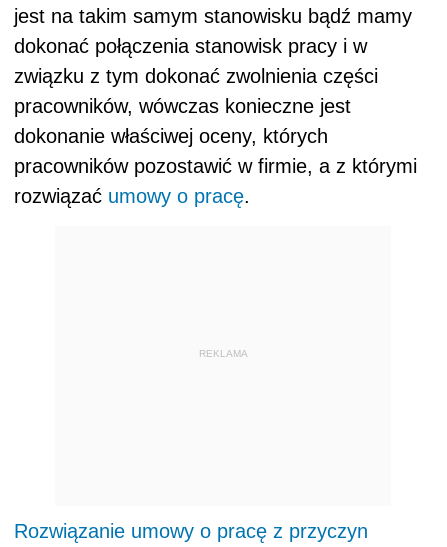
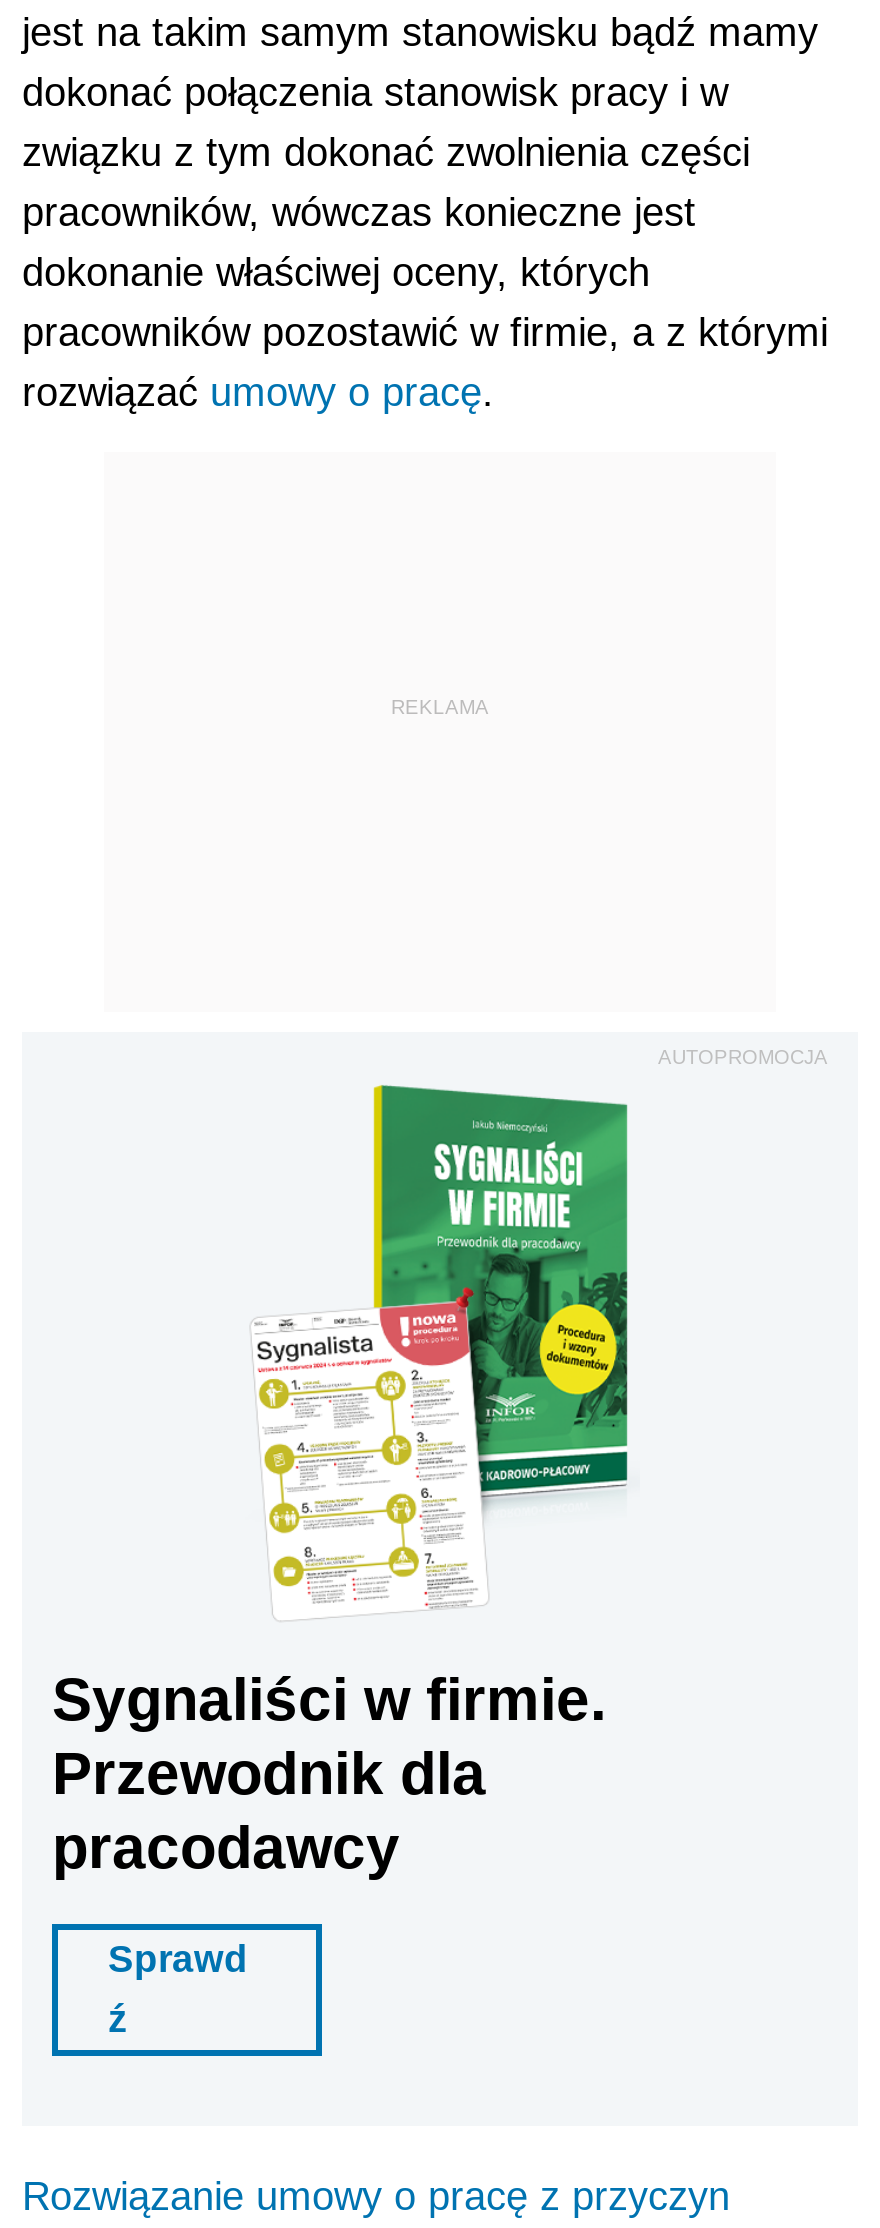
none -> [52,1084,630,2041] [image] | Sygnaliści w firmie. | Przewodnik dla | pracodawcy | Sprawd | ź
none -> [658,1047,828,1069] AUTOPROMOCJA

